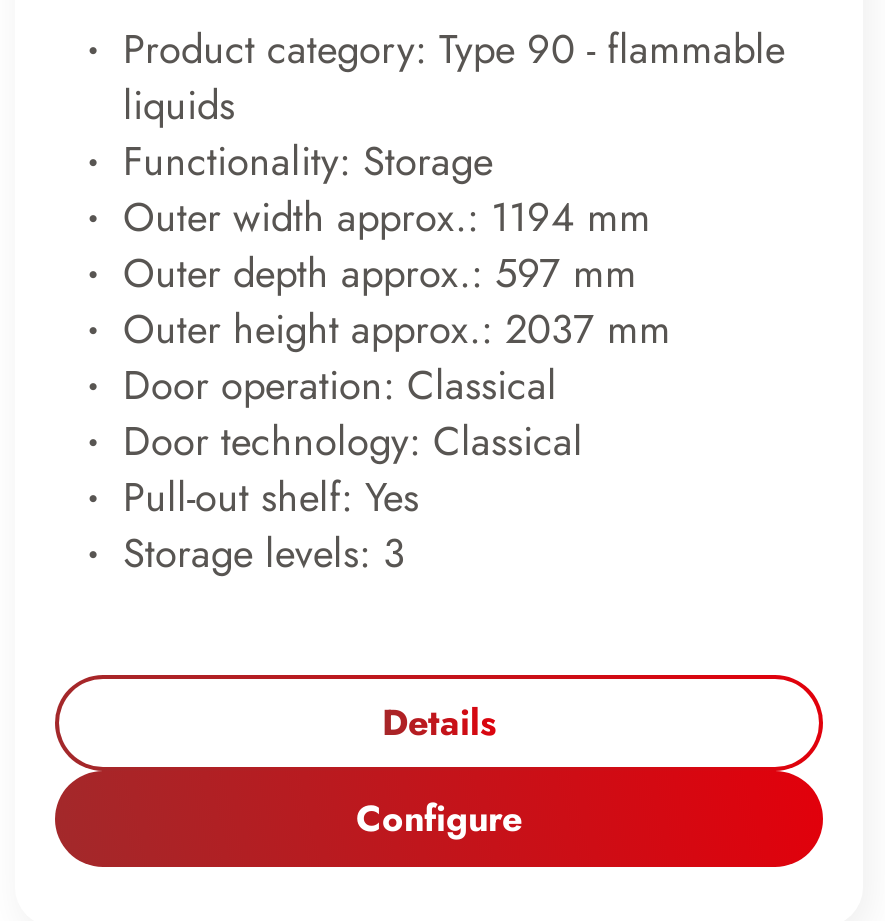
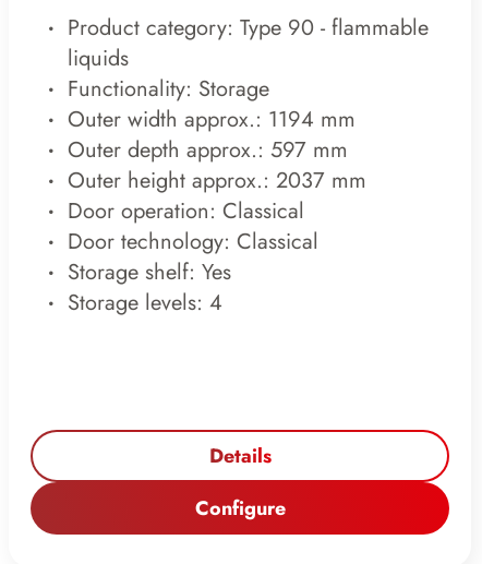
[123,469,419,527] Pull-out shelf: Yes -> [68,256,231,288] Storage shelf: Yes
[123,525,405,583] Storage levels: 3 -> [68,287,222,319] Storage levels: 4

